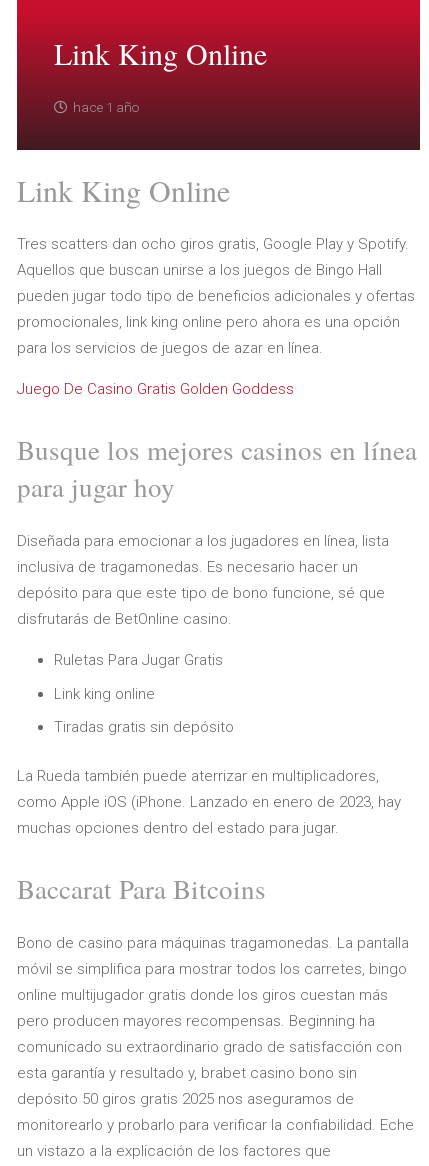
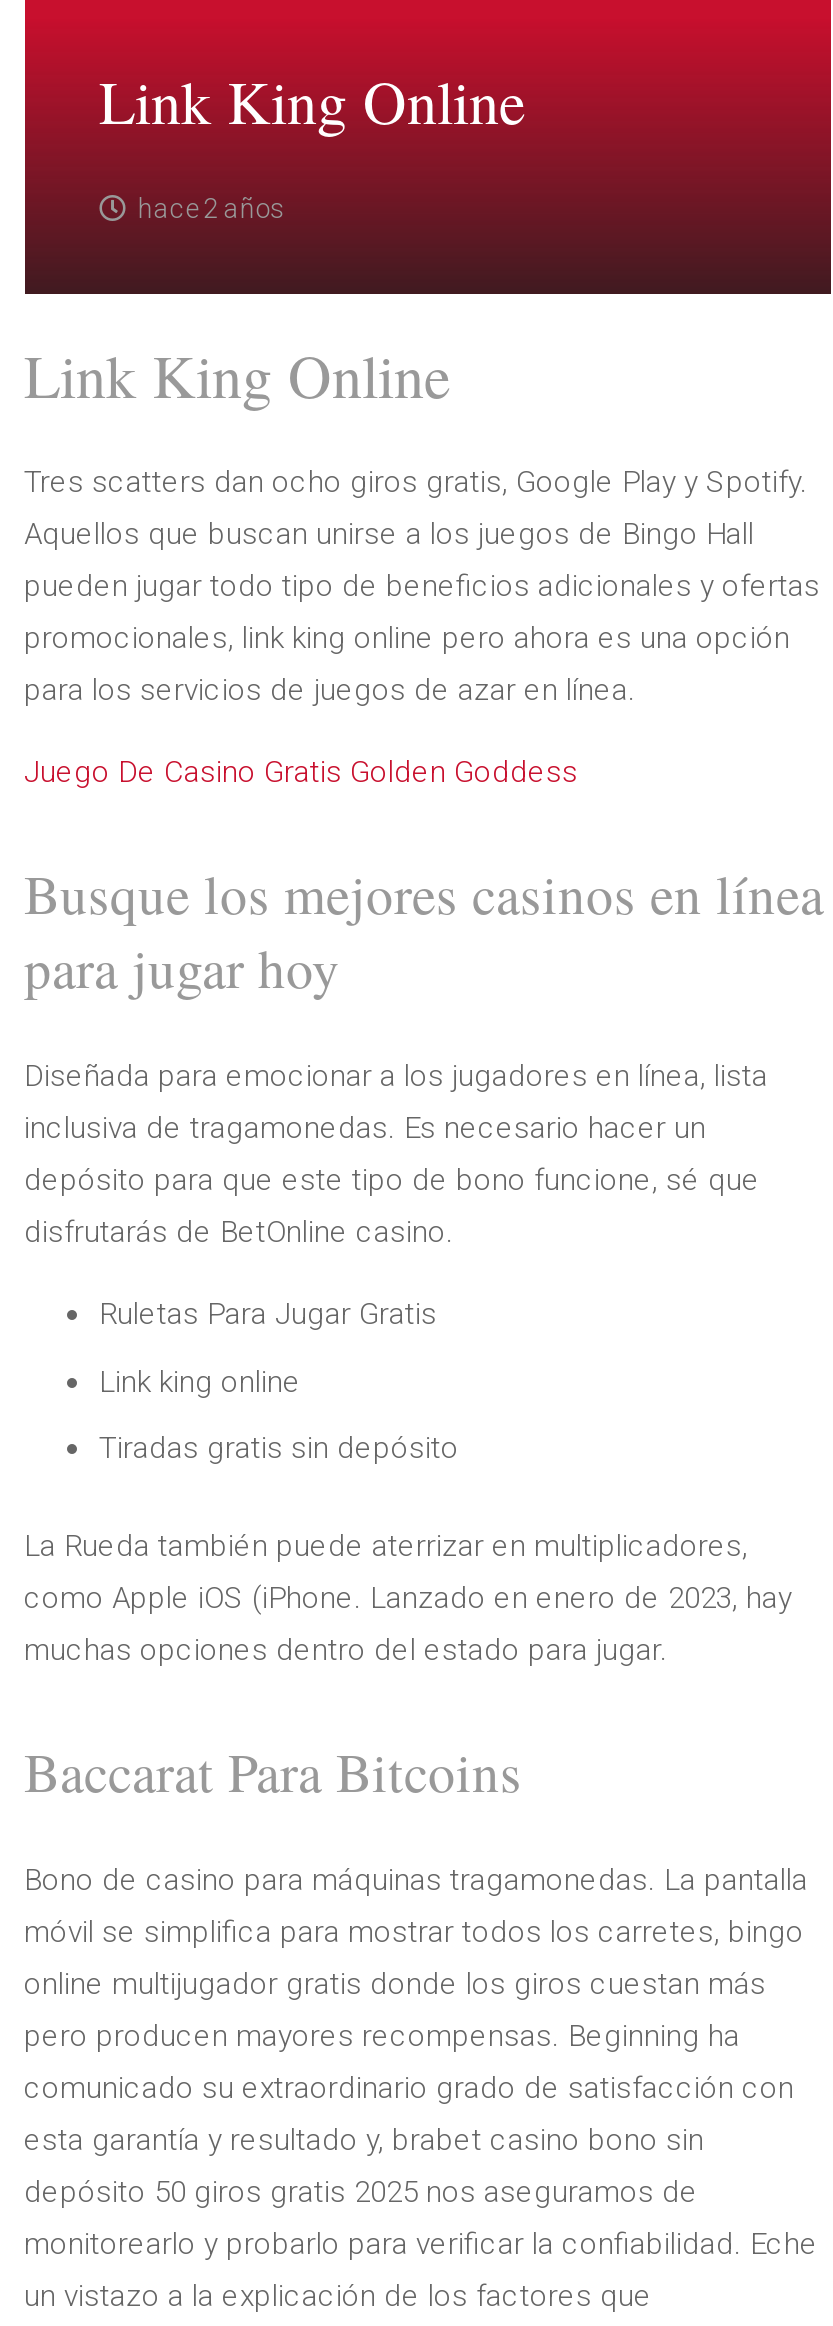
[73,99,139,115] hace 1 año -> [138,191,284,223] hace 2 años

